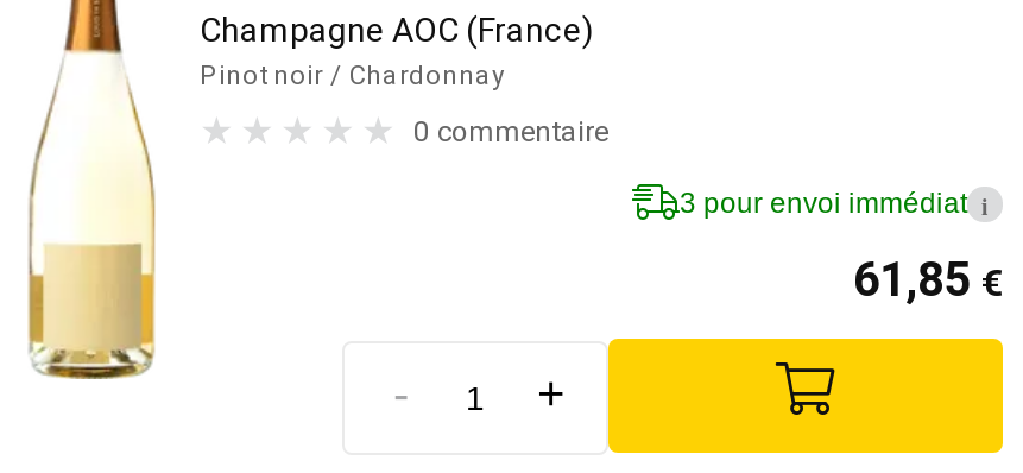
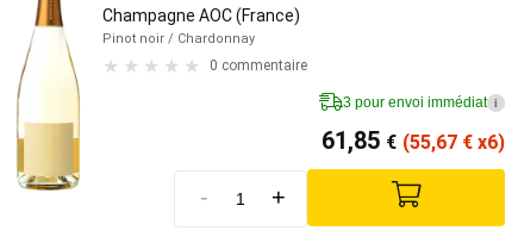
[853,251,1003,308] 61,85 € -> [322,126,505,154] 61,85 € (55,67 €x6)

